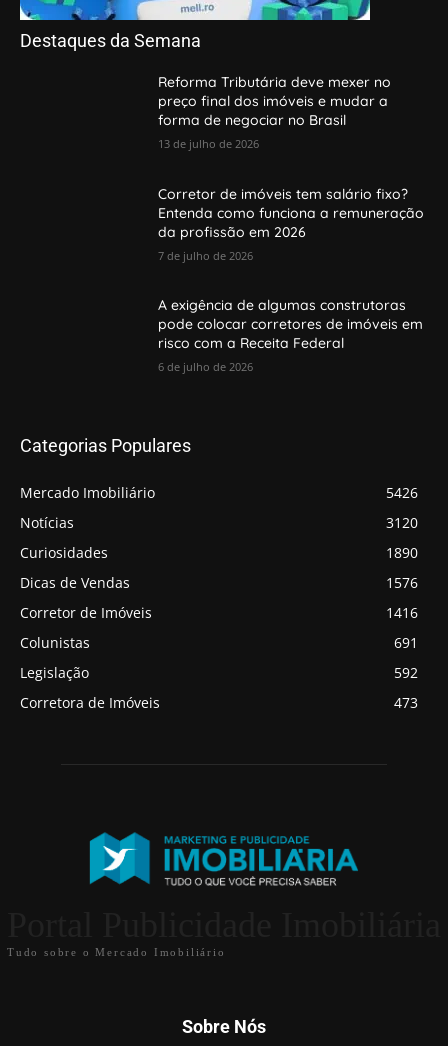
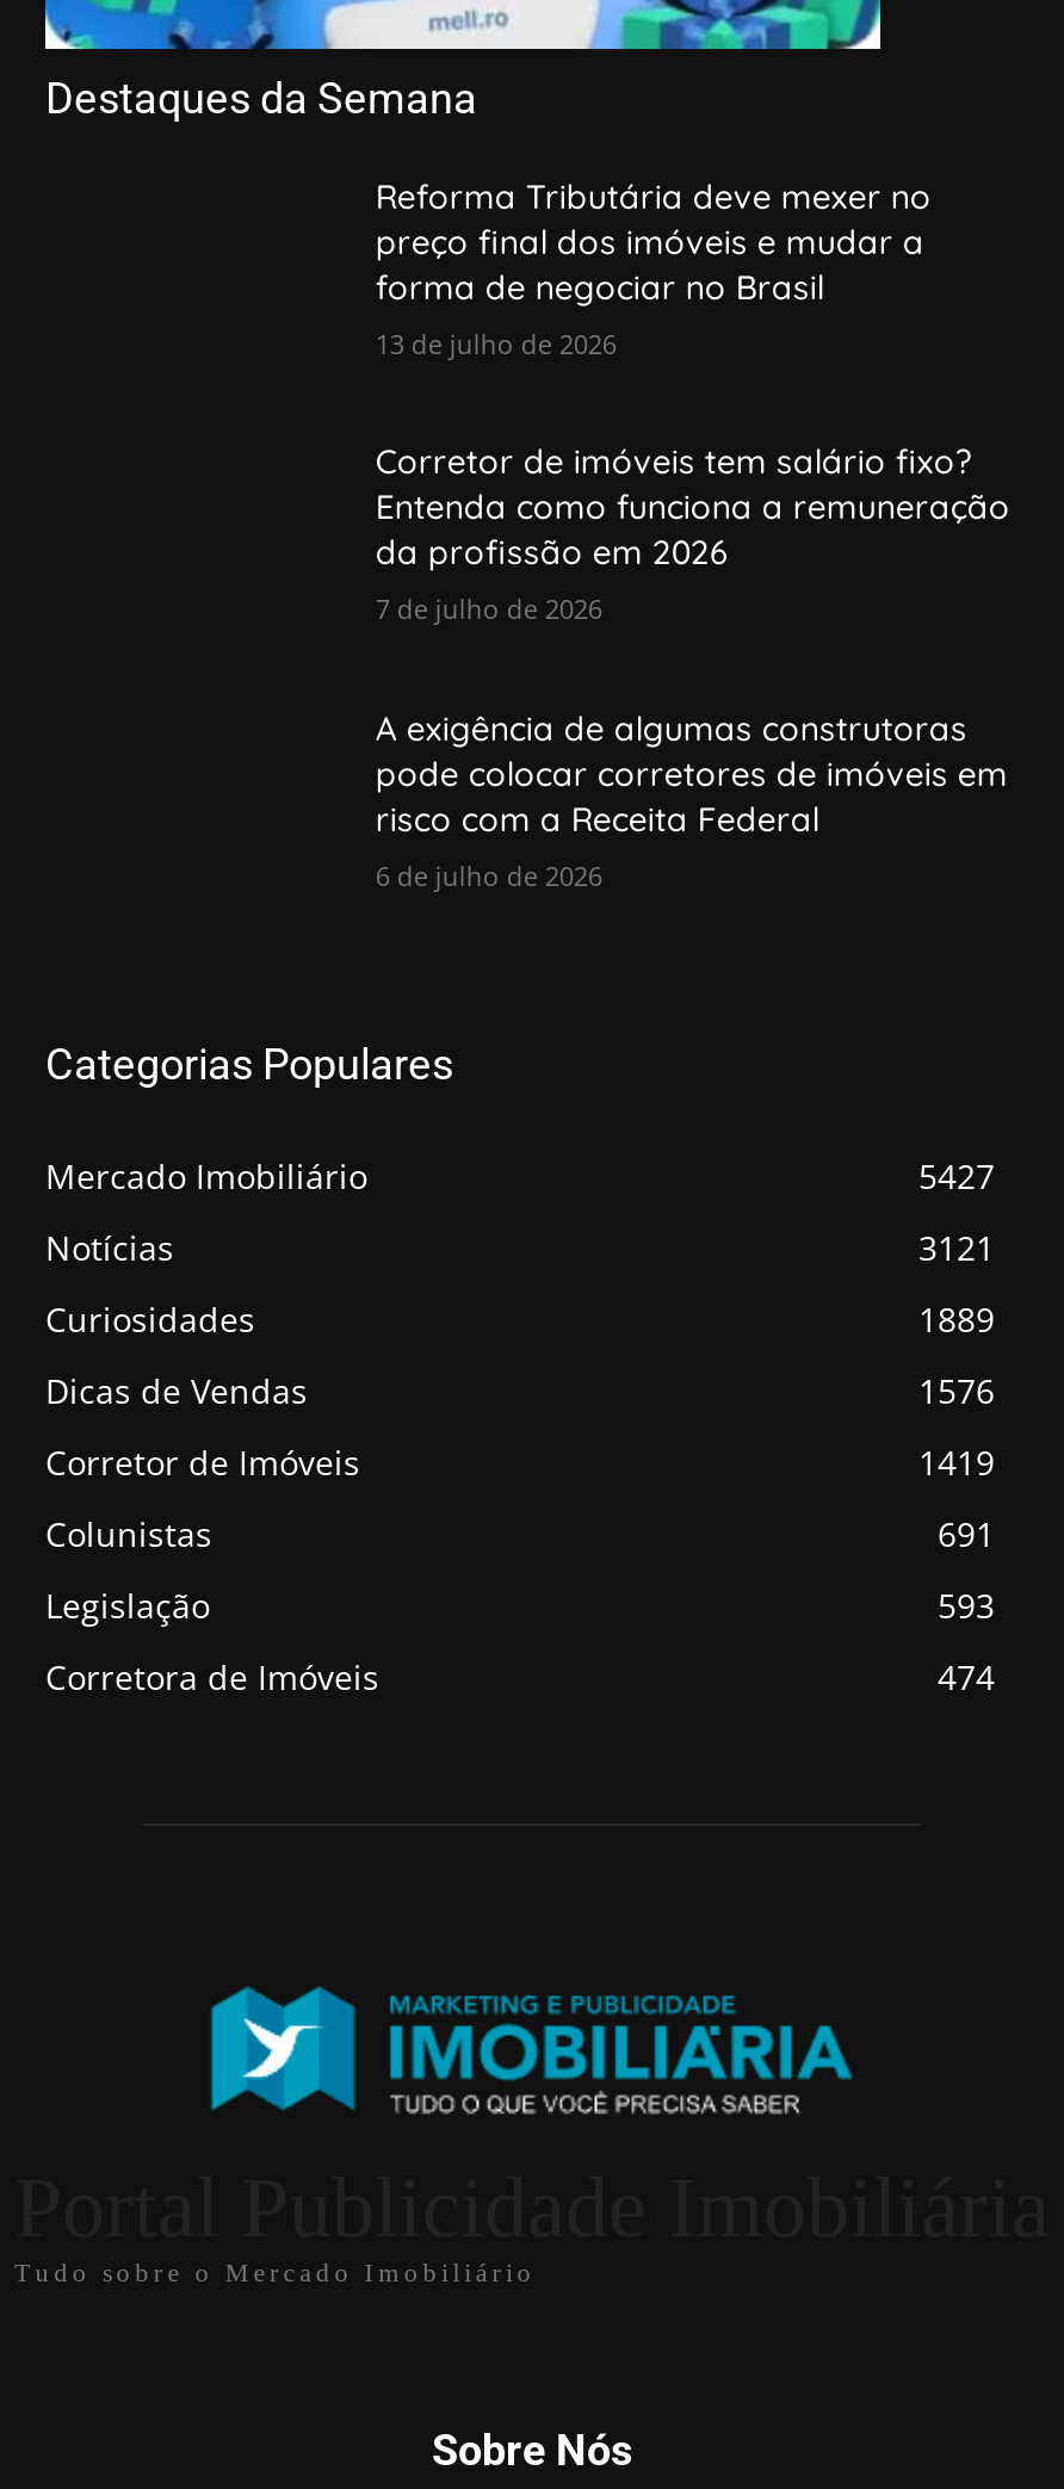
[386,483,418,502] 5426 -> [918,1152,995,1197] 5427
[386,513,418,532] 3120 -> [918,1224,995,1269] 3121
[386,543,418,562] 1890 -> [918,1295,995,1341] 1889
[386,603,418,622] 1416 -> [918,1438,995,1484] 1419
[394,663,418,682] 592 -> [938,1581,995,1627] 593
[394,693,418,712] 473 -> [938,1653,995,1698] 474

